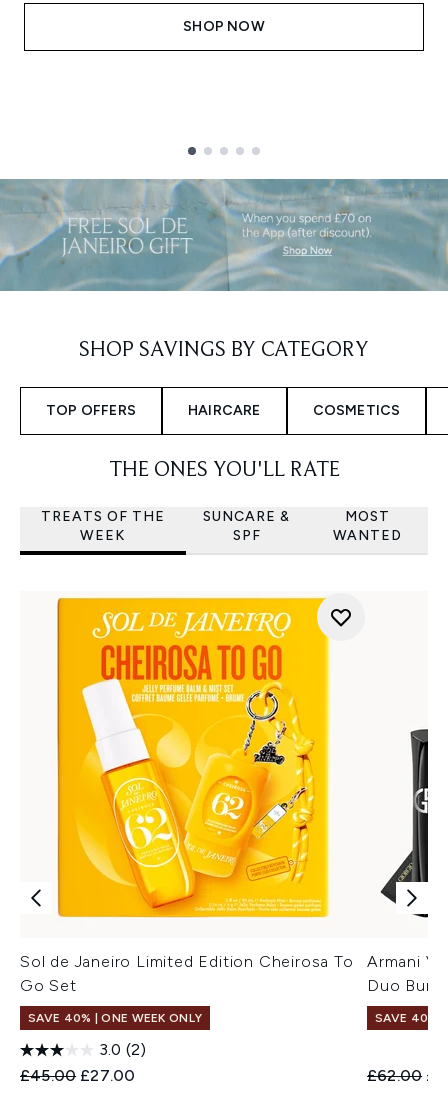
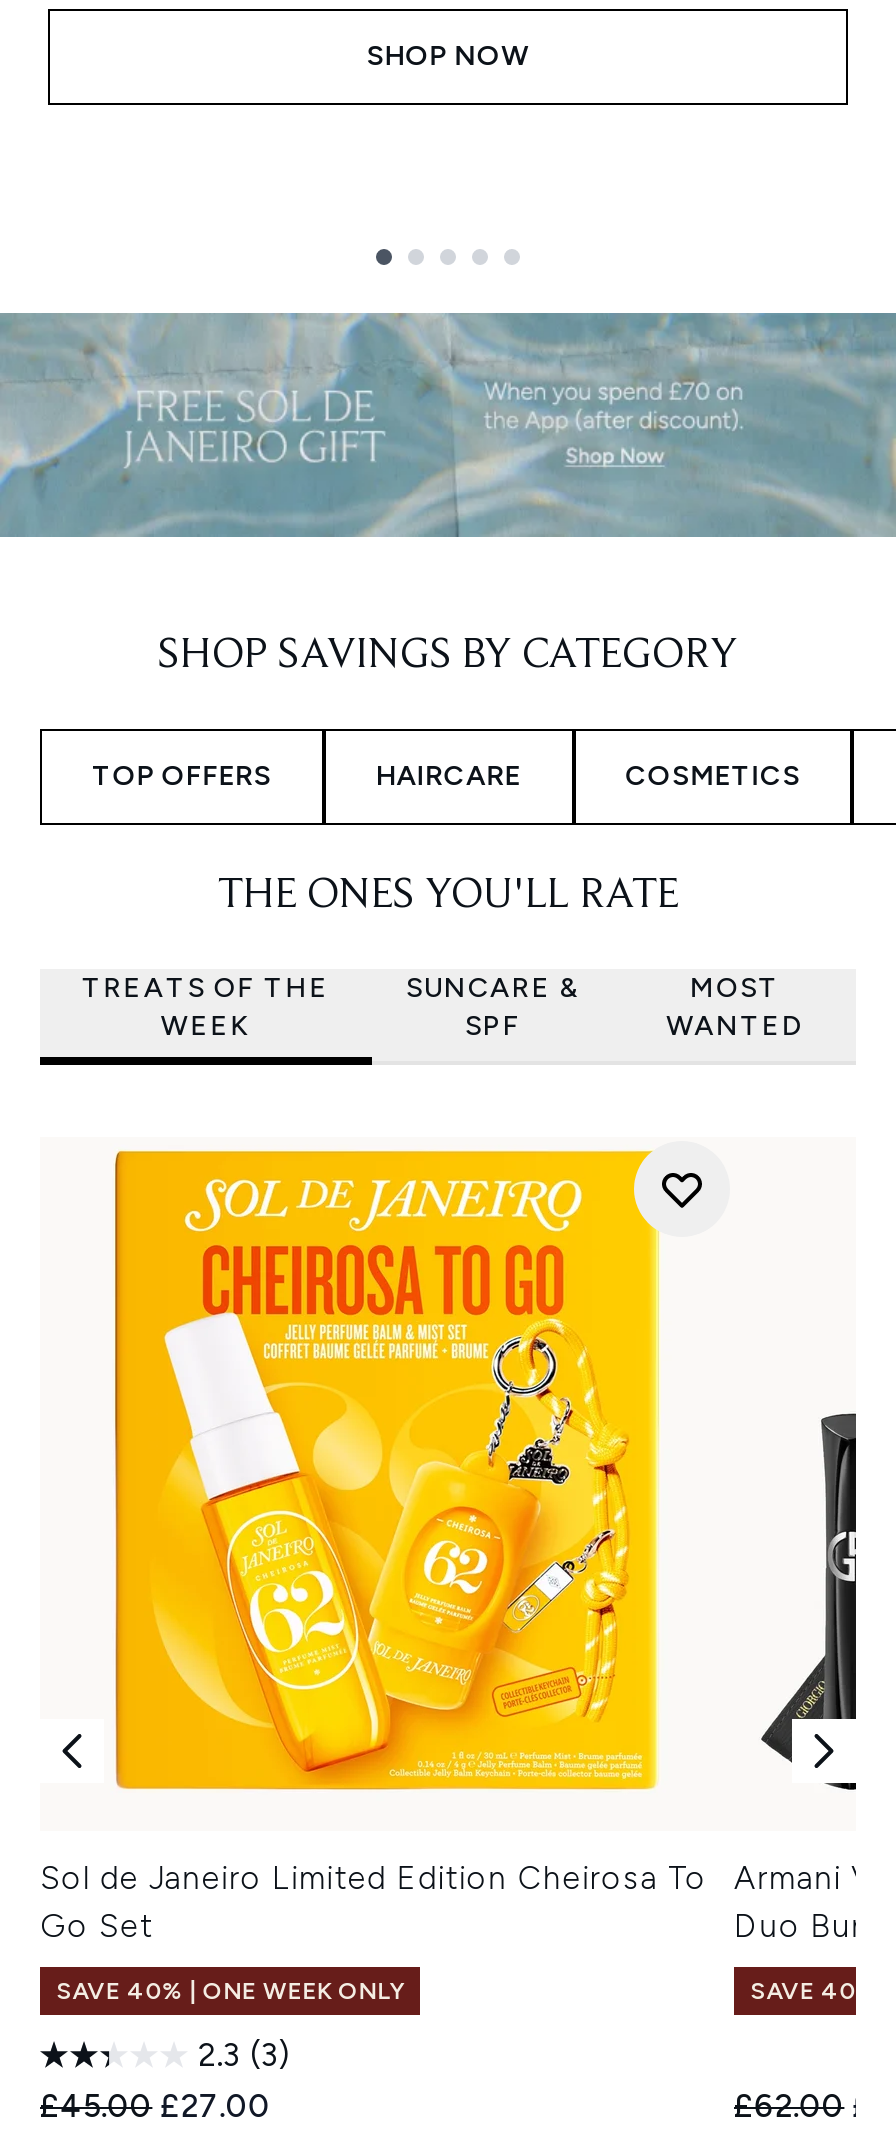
[99,1040,146,1059] 3.0 (2) -> [198,2035,290,2073] 2.3 (3)

